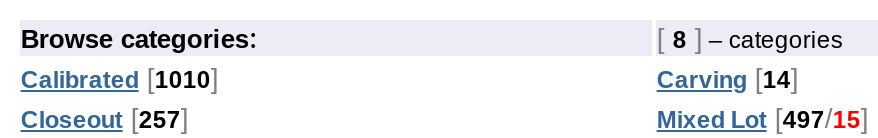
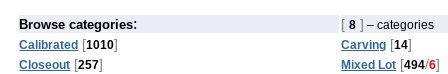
[657,102,869,134] Mixed Lot [497/15] -> [341,56,440,72] Mixed Lot [494/6]

